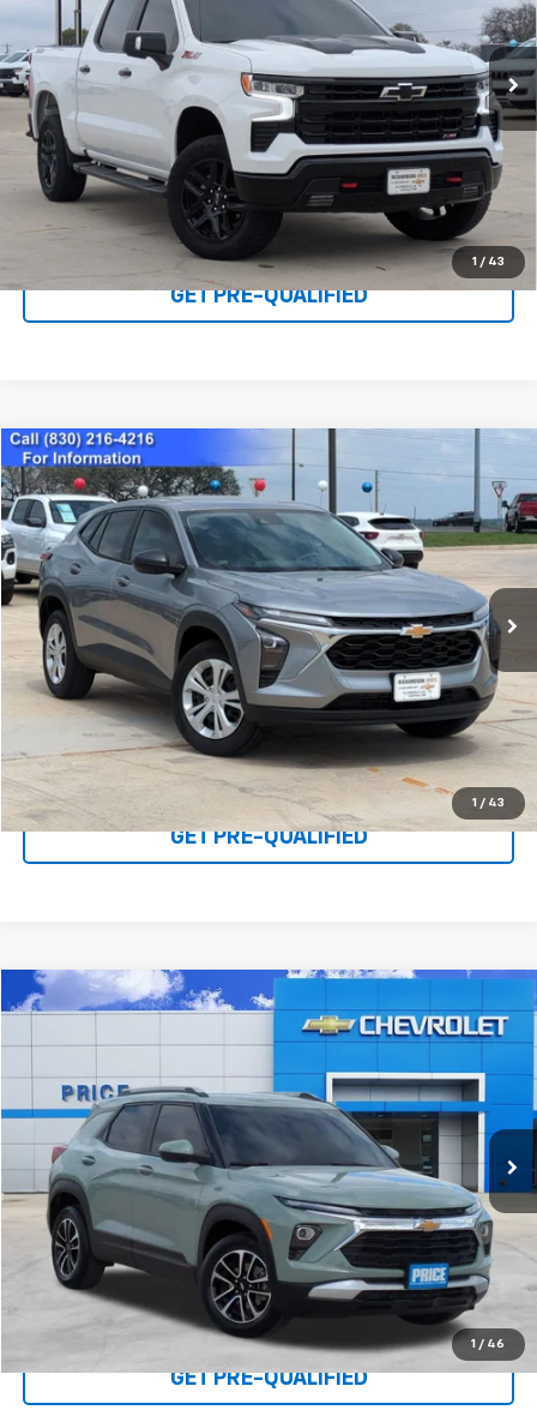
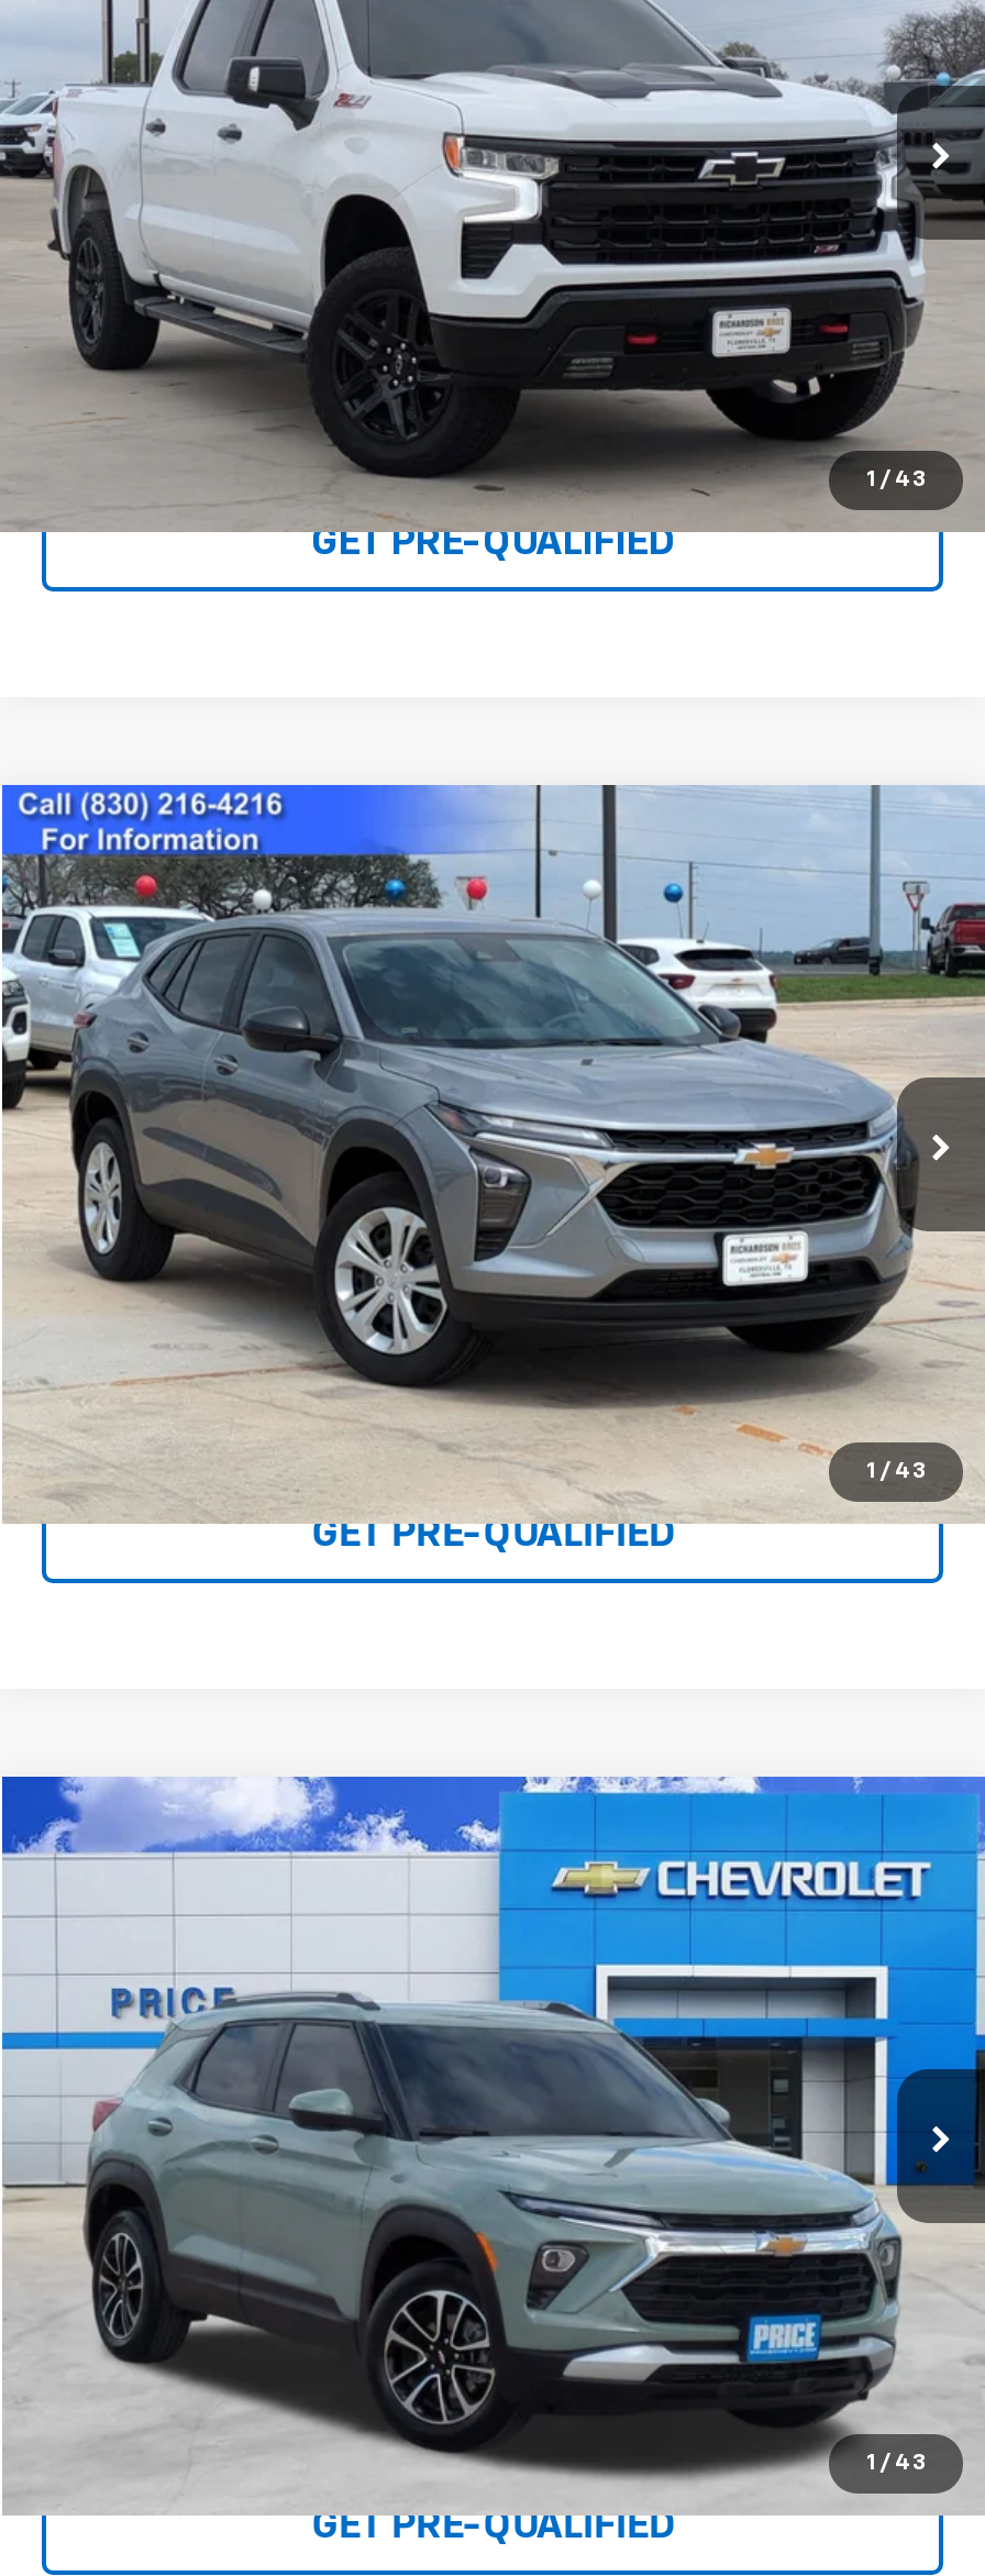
[472,1338,505,1350] 1 / 46 -> [866,2452,926,2474] 1 / 43

